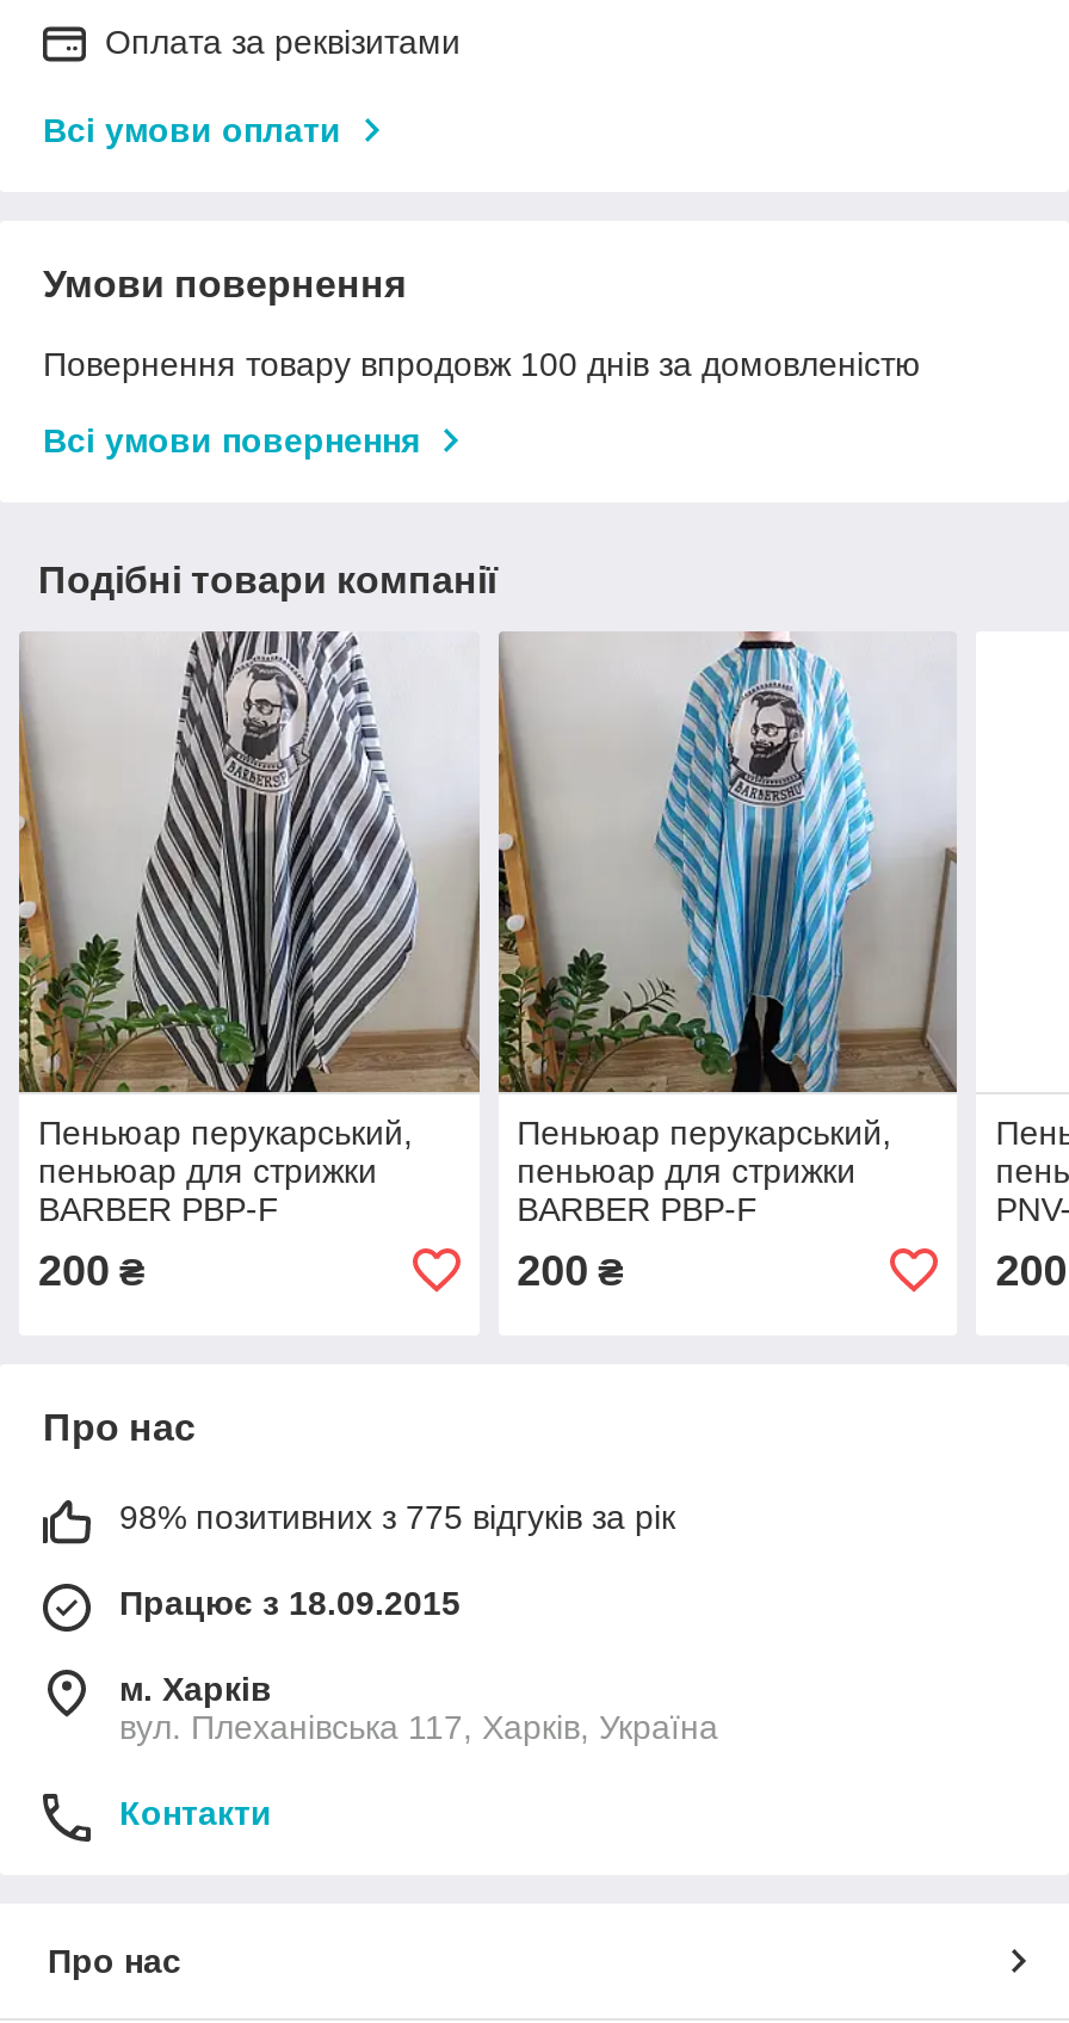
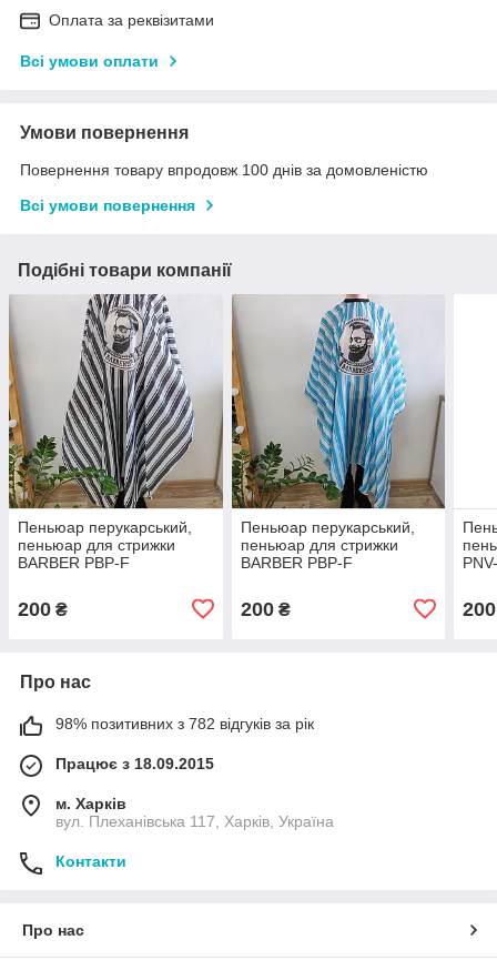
[119,1497,675,1536] 98% позитивних з 775 відгуків за рік -> [55,715,314,732] 98% позитивних з 782 відгуків за рік

